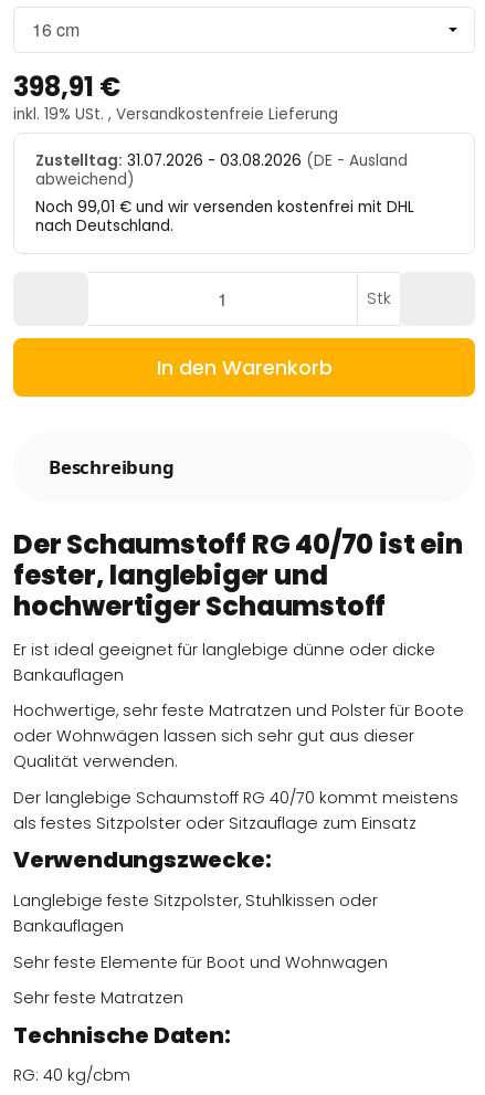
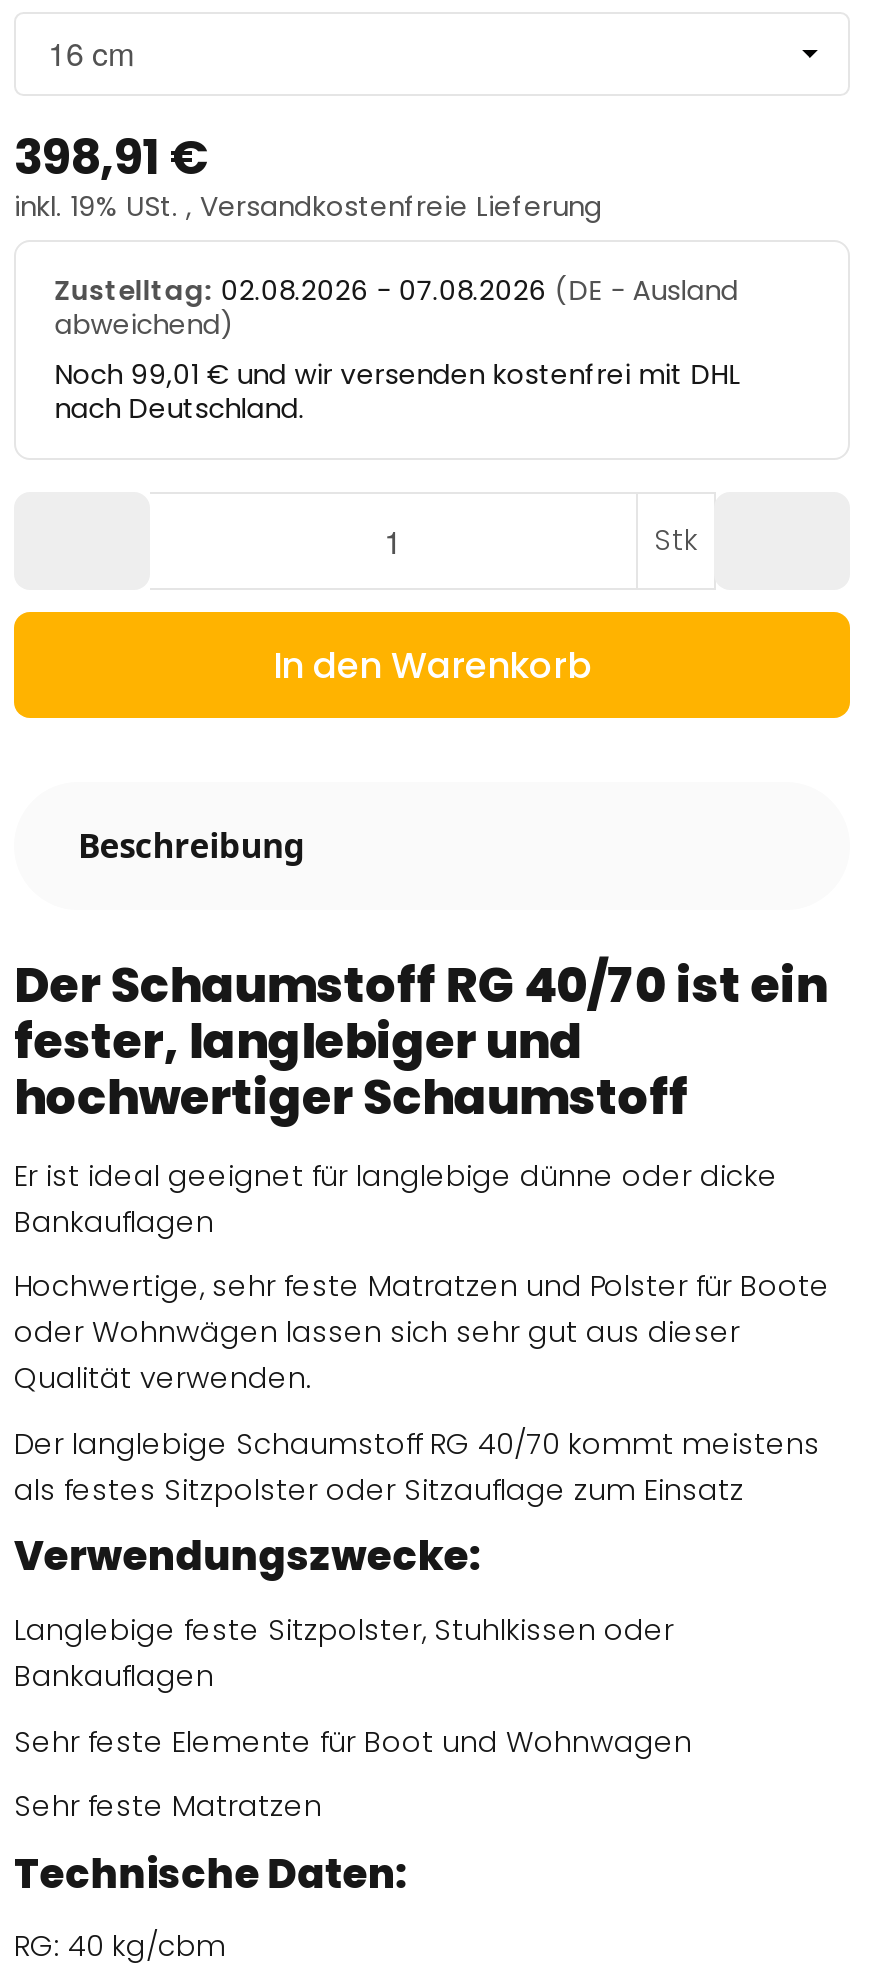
[36,150,408,171] Zustelltag: 31.07.2026 - 03.08.2026 (DE - Ausland -> [54,272,738,310] Zustelltag: 02.08.2026 - 07.08.2026 (DE - Ausland

